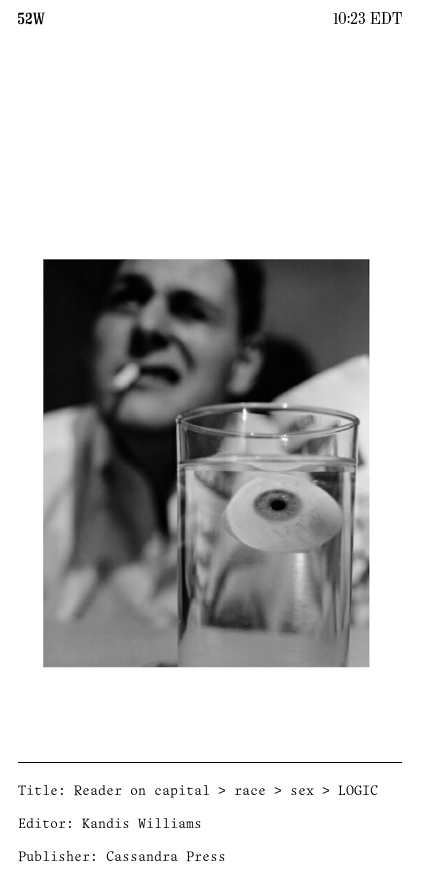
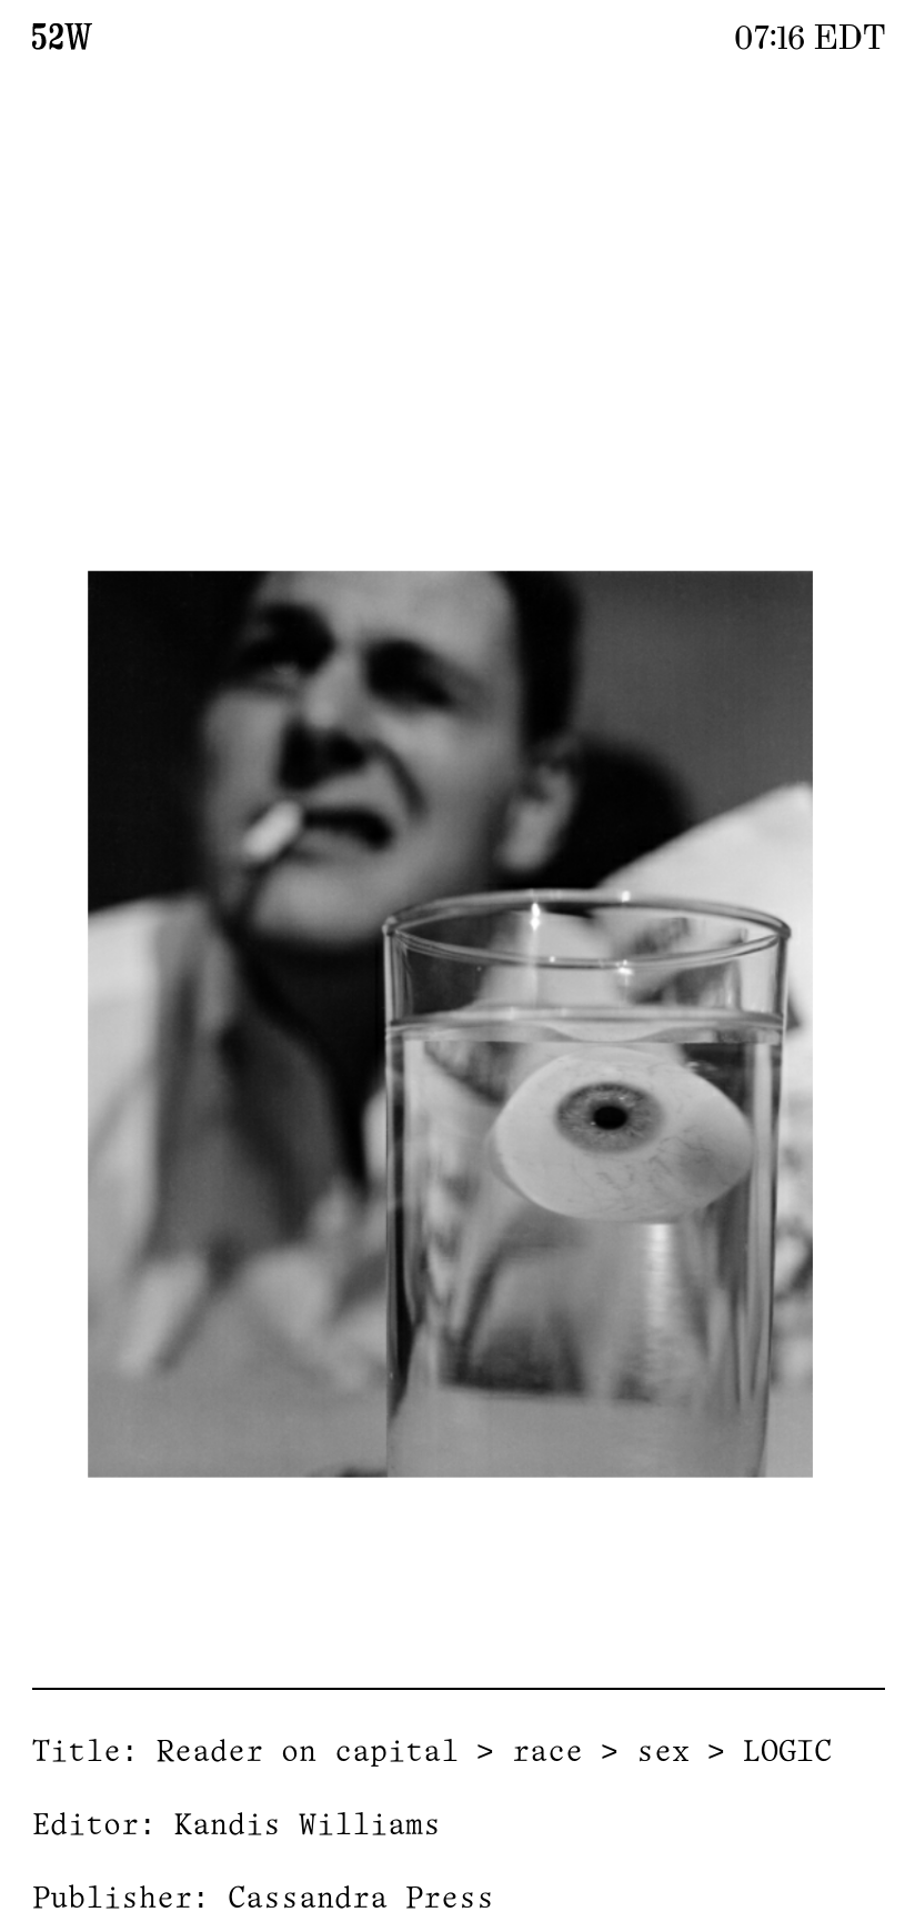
[333,9,402,29] 10:23 EDT -> [734,16,885,60] 07:16 EDT

